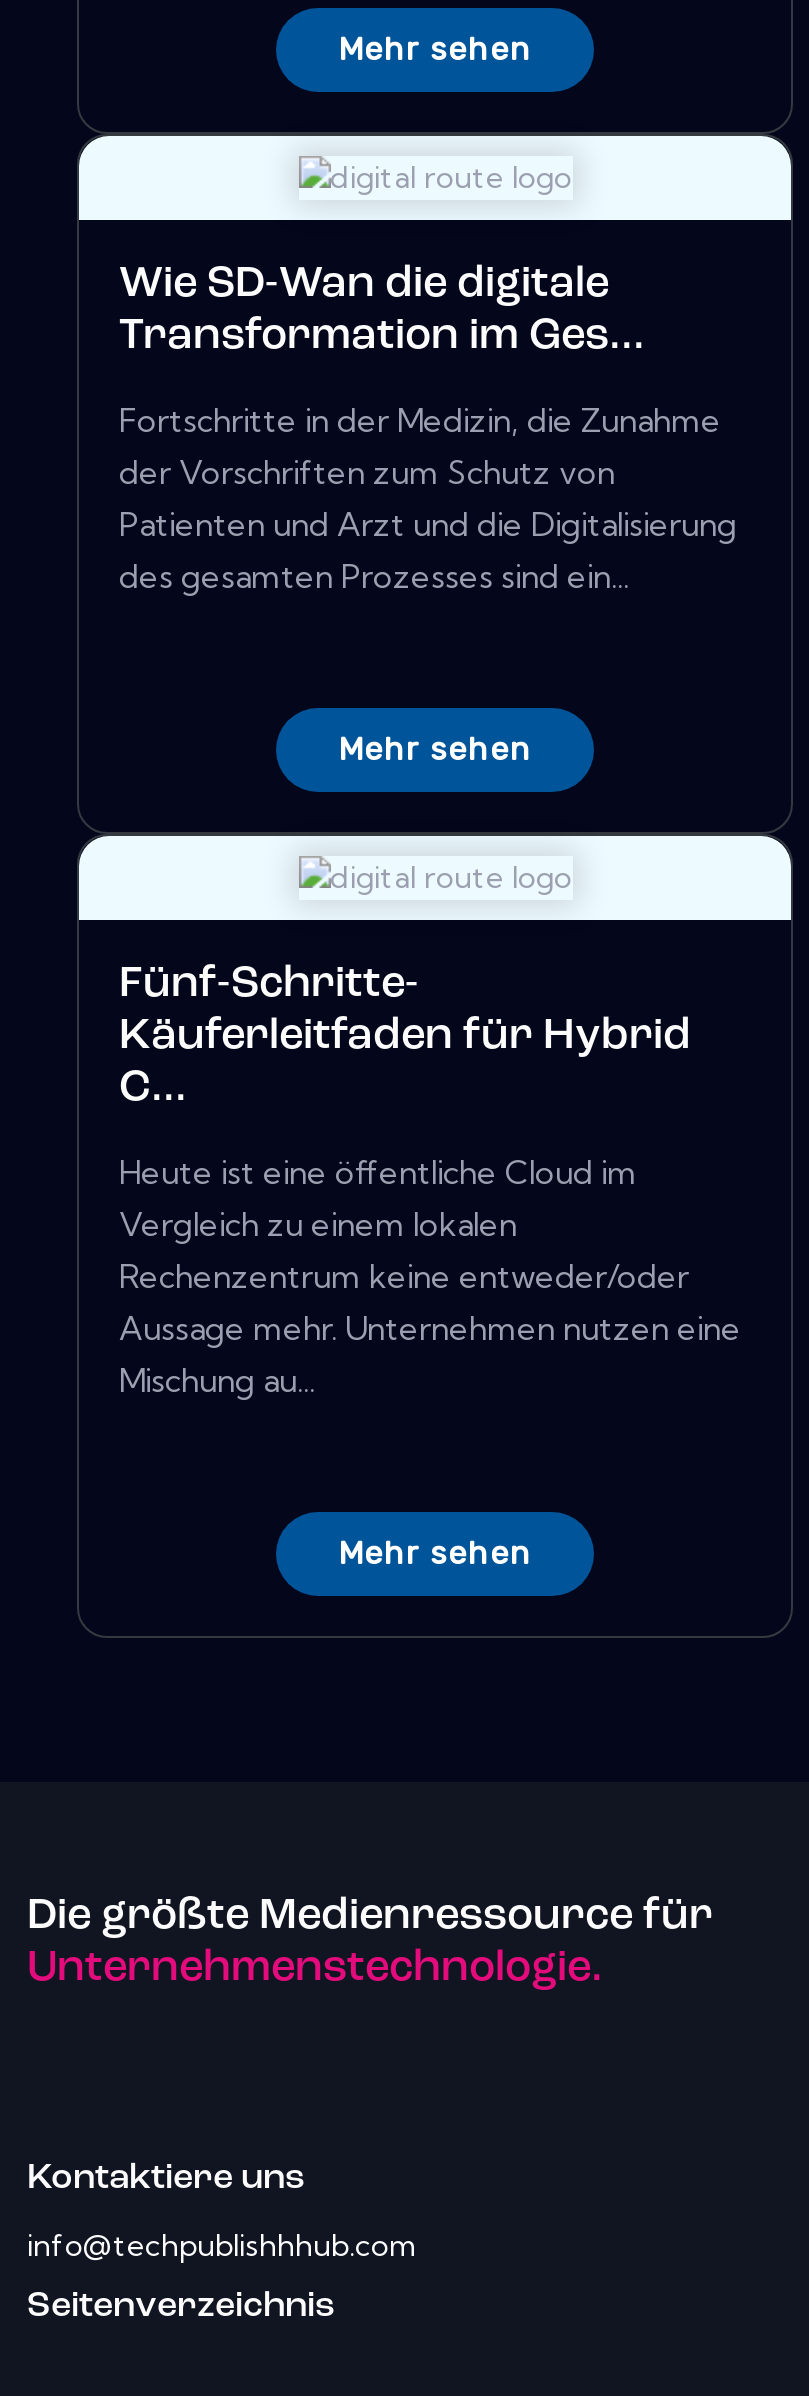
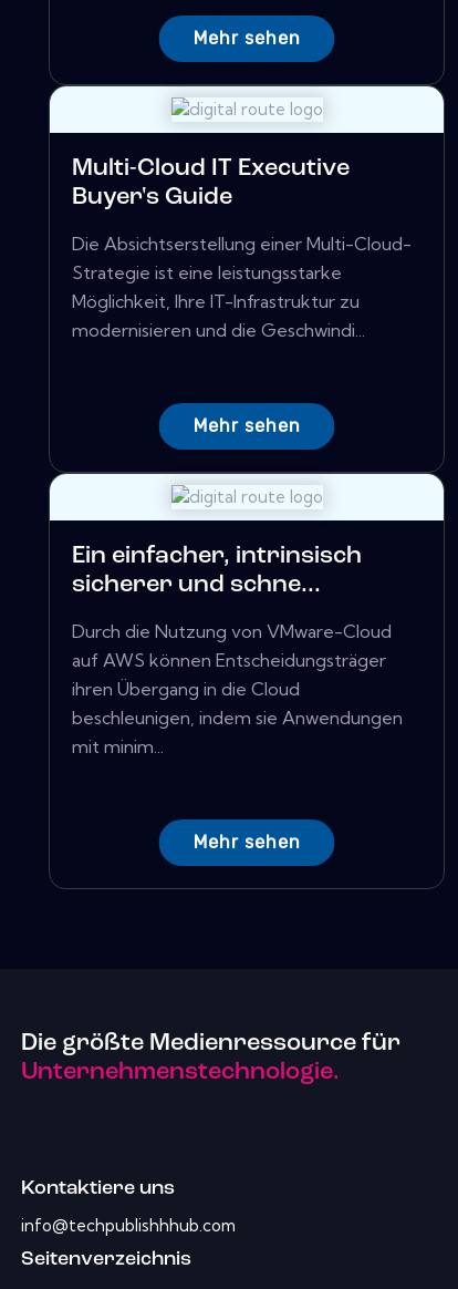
[119,262,645,360] Wie SD-Wan die digitale | Transformation im Ges... -> [72,156,350,210] Multi-Cloud IT Executive | Buyer's Guide
[119,400,737,596] Fortschritte in der Medizin, die Zunahme | der Vorschriften zum Schutz von | Patienten und Arzt und die Digitalisierung | des gesamten Prozesses sind ein... -> [72,233,412,341] Die Absichtserstellung einer Multi-Cloud- | Strategie ist eine leistungsstarke | Möglichkeit, Ihre IT-Infrastruktur zu | modernisieren und die Geschwindi...
[119,962,691,1112] Fünf-Schritte- | Käuferleitfaden für Hybrid | C... -> [72,544,362,598] Ein einfacher, intrinsisch | sicherer und schne...
[119,1152,741,1400] Heute ist eine öffentliche Cloud im | Vergleich zu einem lokalen | Rechenzentrum keine entweder/oder | Aussage mehr. Unternehmen nutzen eine | Mischung au... -> [72,620,403,757] Durch die Nutzung von VMware-Cloud | auf AWS können Entscheidungsträger | ihren Übergang in die Cloud | beschleunigen, indem sie Anwendungen | mit minim...

